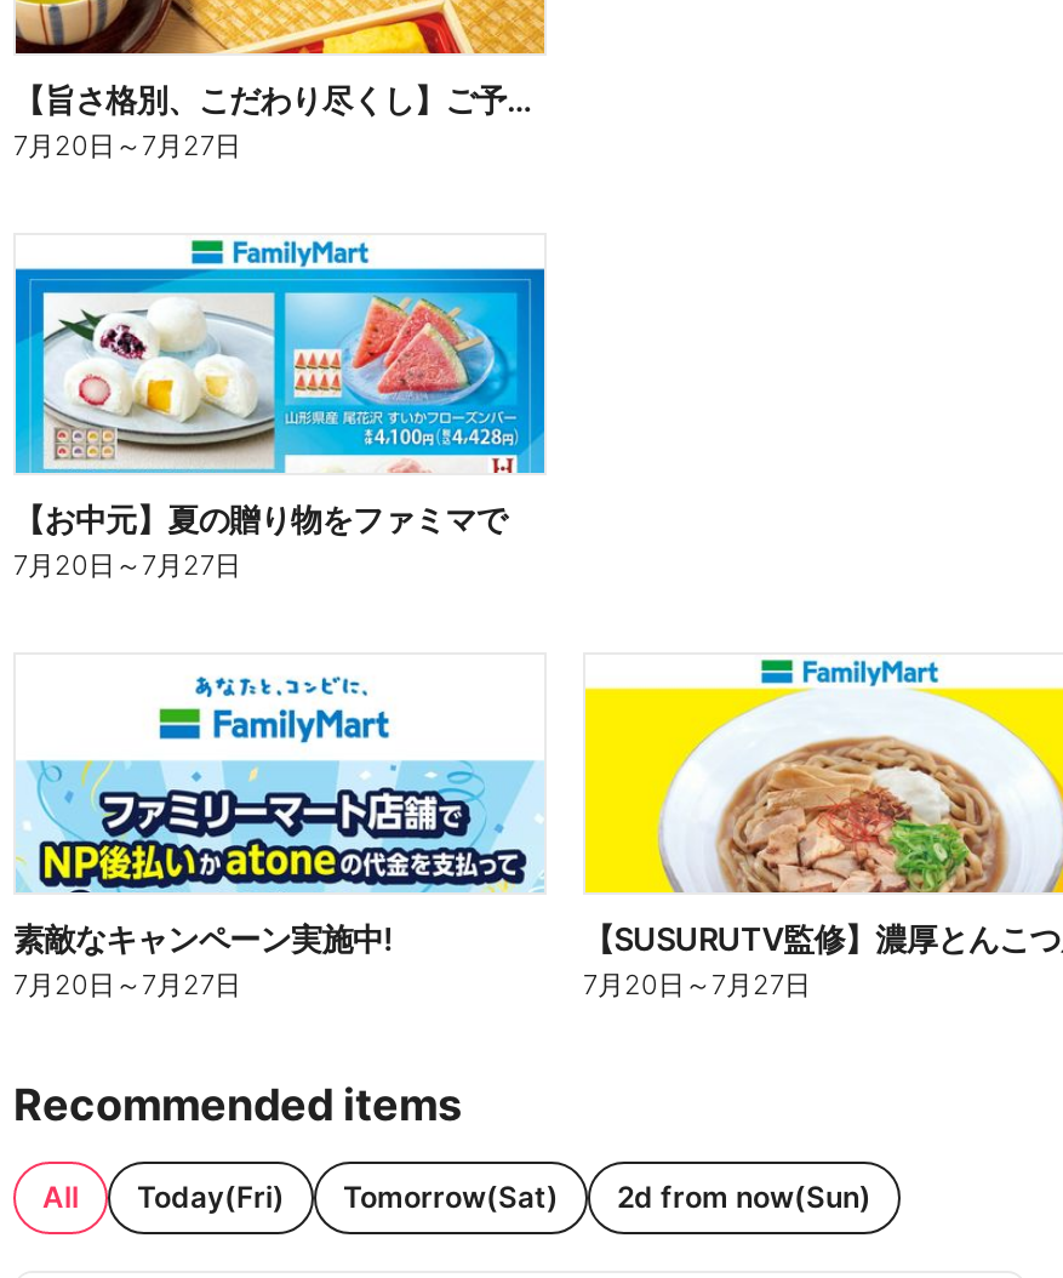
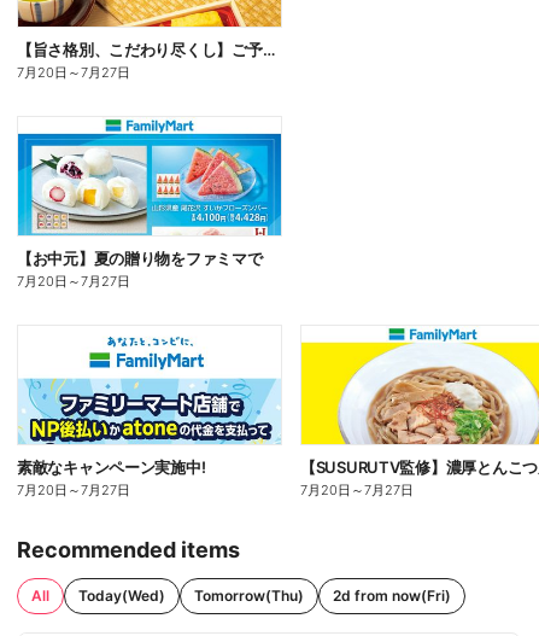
[137,1178,871,1214] Today(Fri) | Tomorrow(Sat) | 2d from now(Sun) -> [78,586,451,604] Today(Wed) | Tomorrow(Thu) | 2d from now(Fri)

